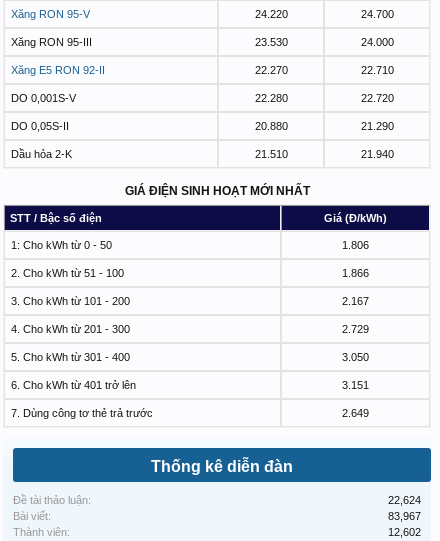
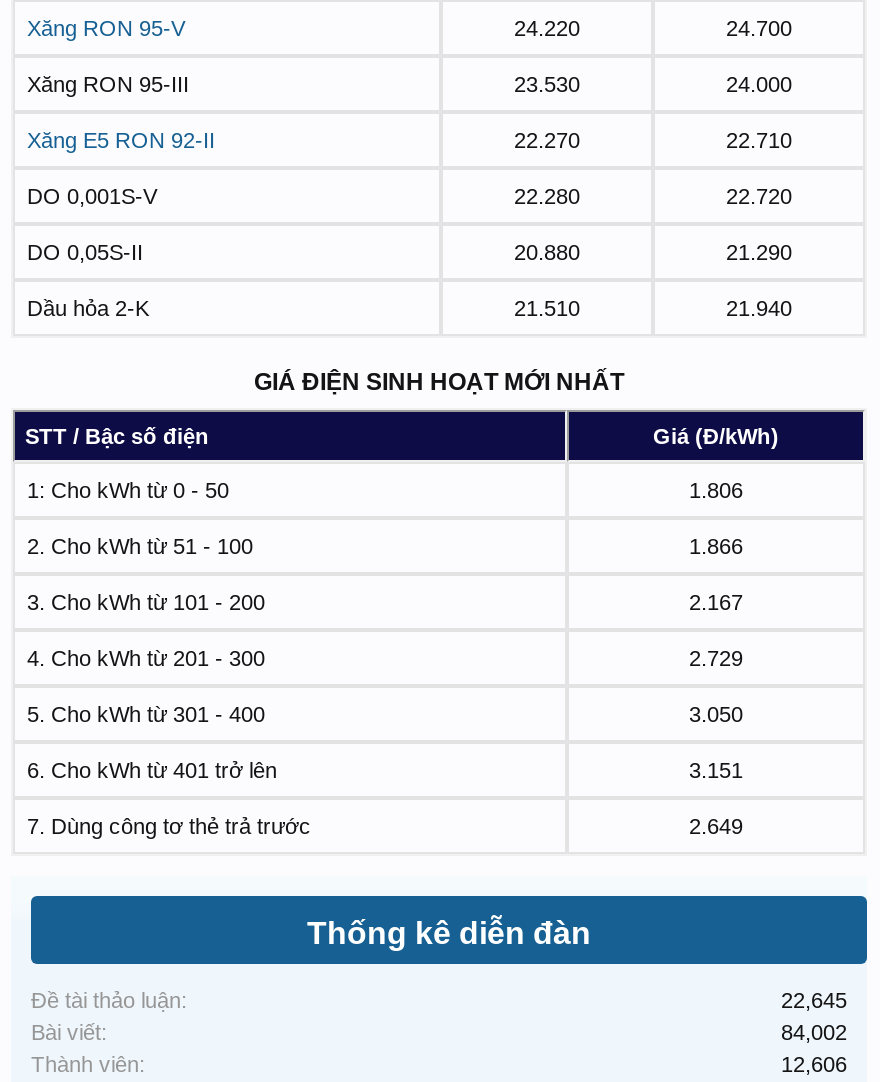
[388,494,421,506] 22,624 -> [781,988,847,1012] 22,645
[388,510,421,522] 83,967 -> [781,1020,847,1044] 84,002
[388,526,421,538] 12,602 -> [781,1052,847,1076] 12,606

